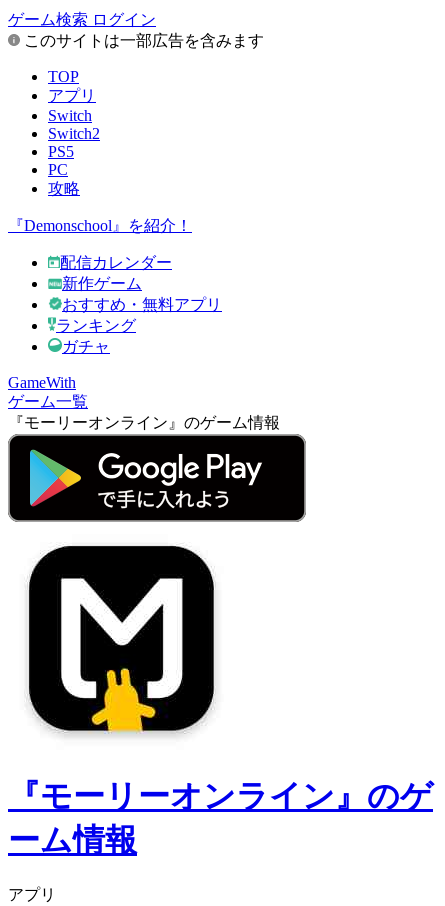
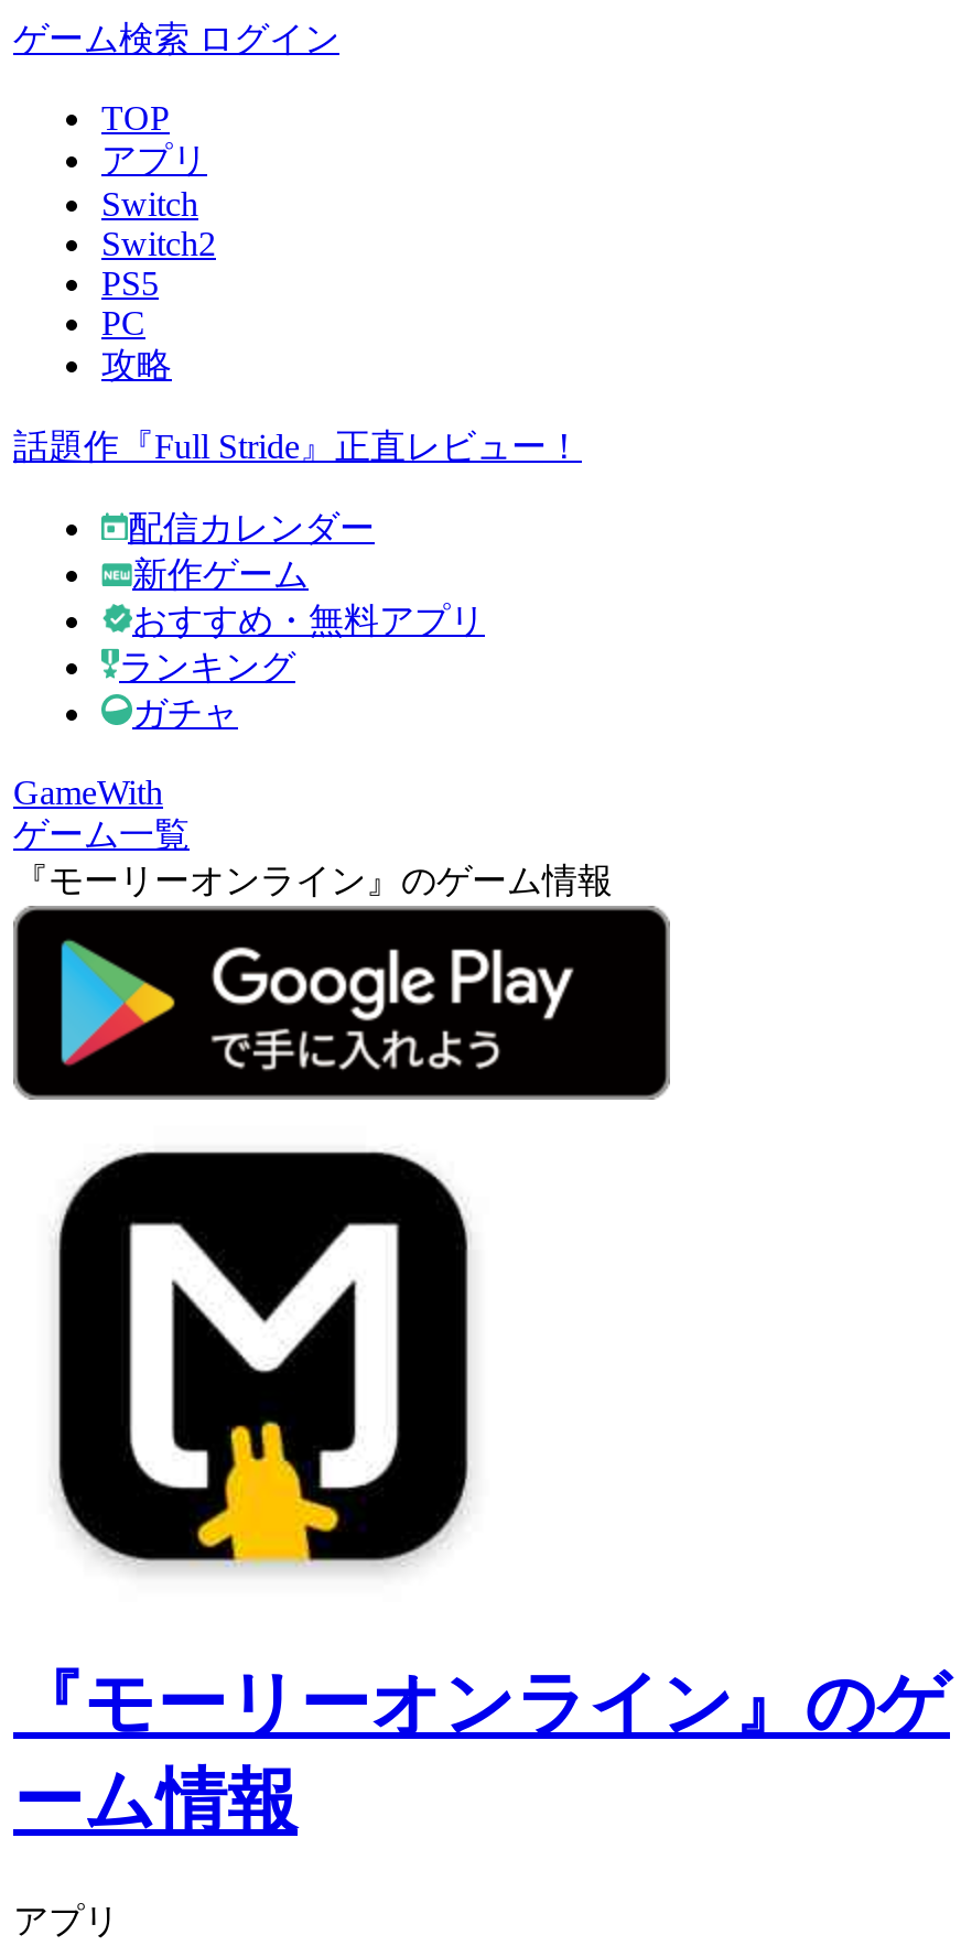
[20,32,264,49] このサイトは一部広告を含みます -> none
[8,217,192,234] 『Demonschool』を紹介！ -> [13,428,582,465] 話題作『Full Stride』正直レビュー！

